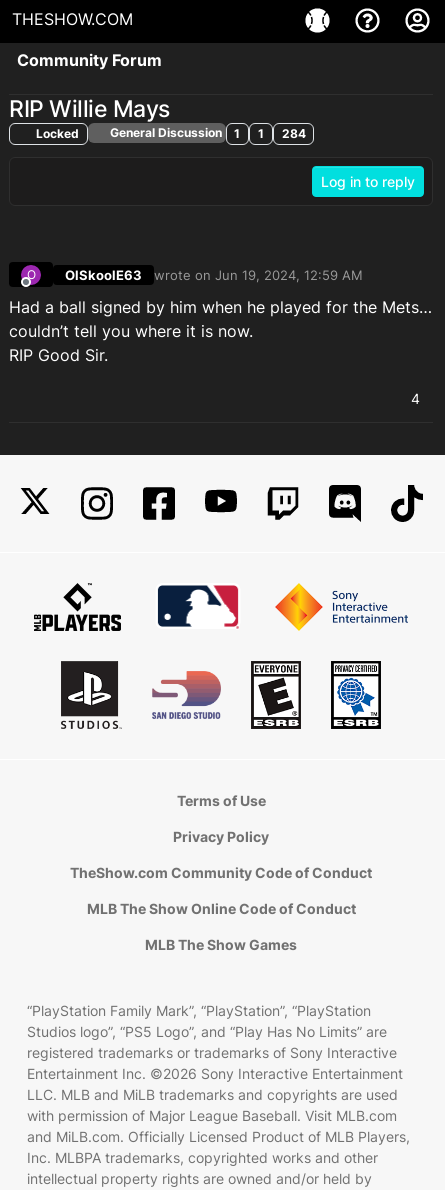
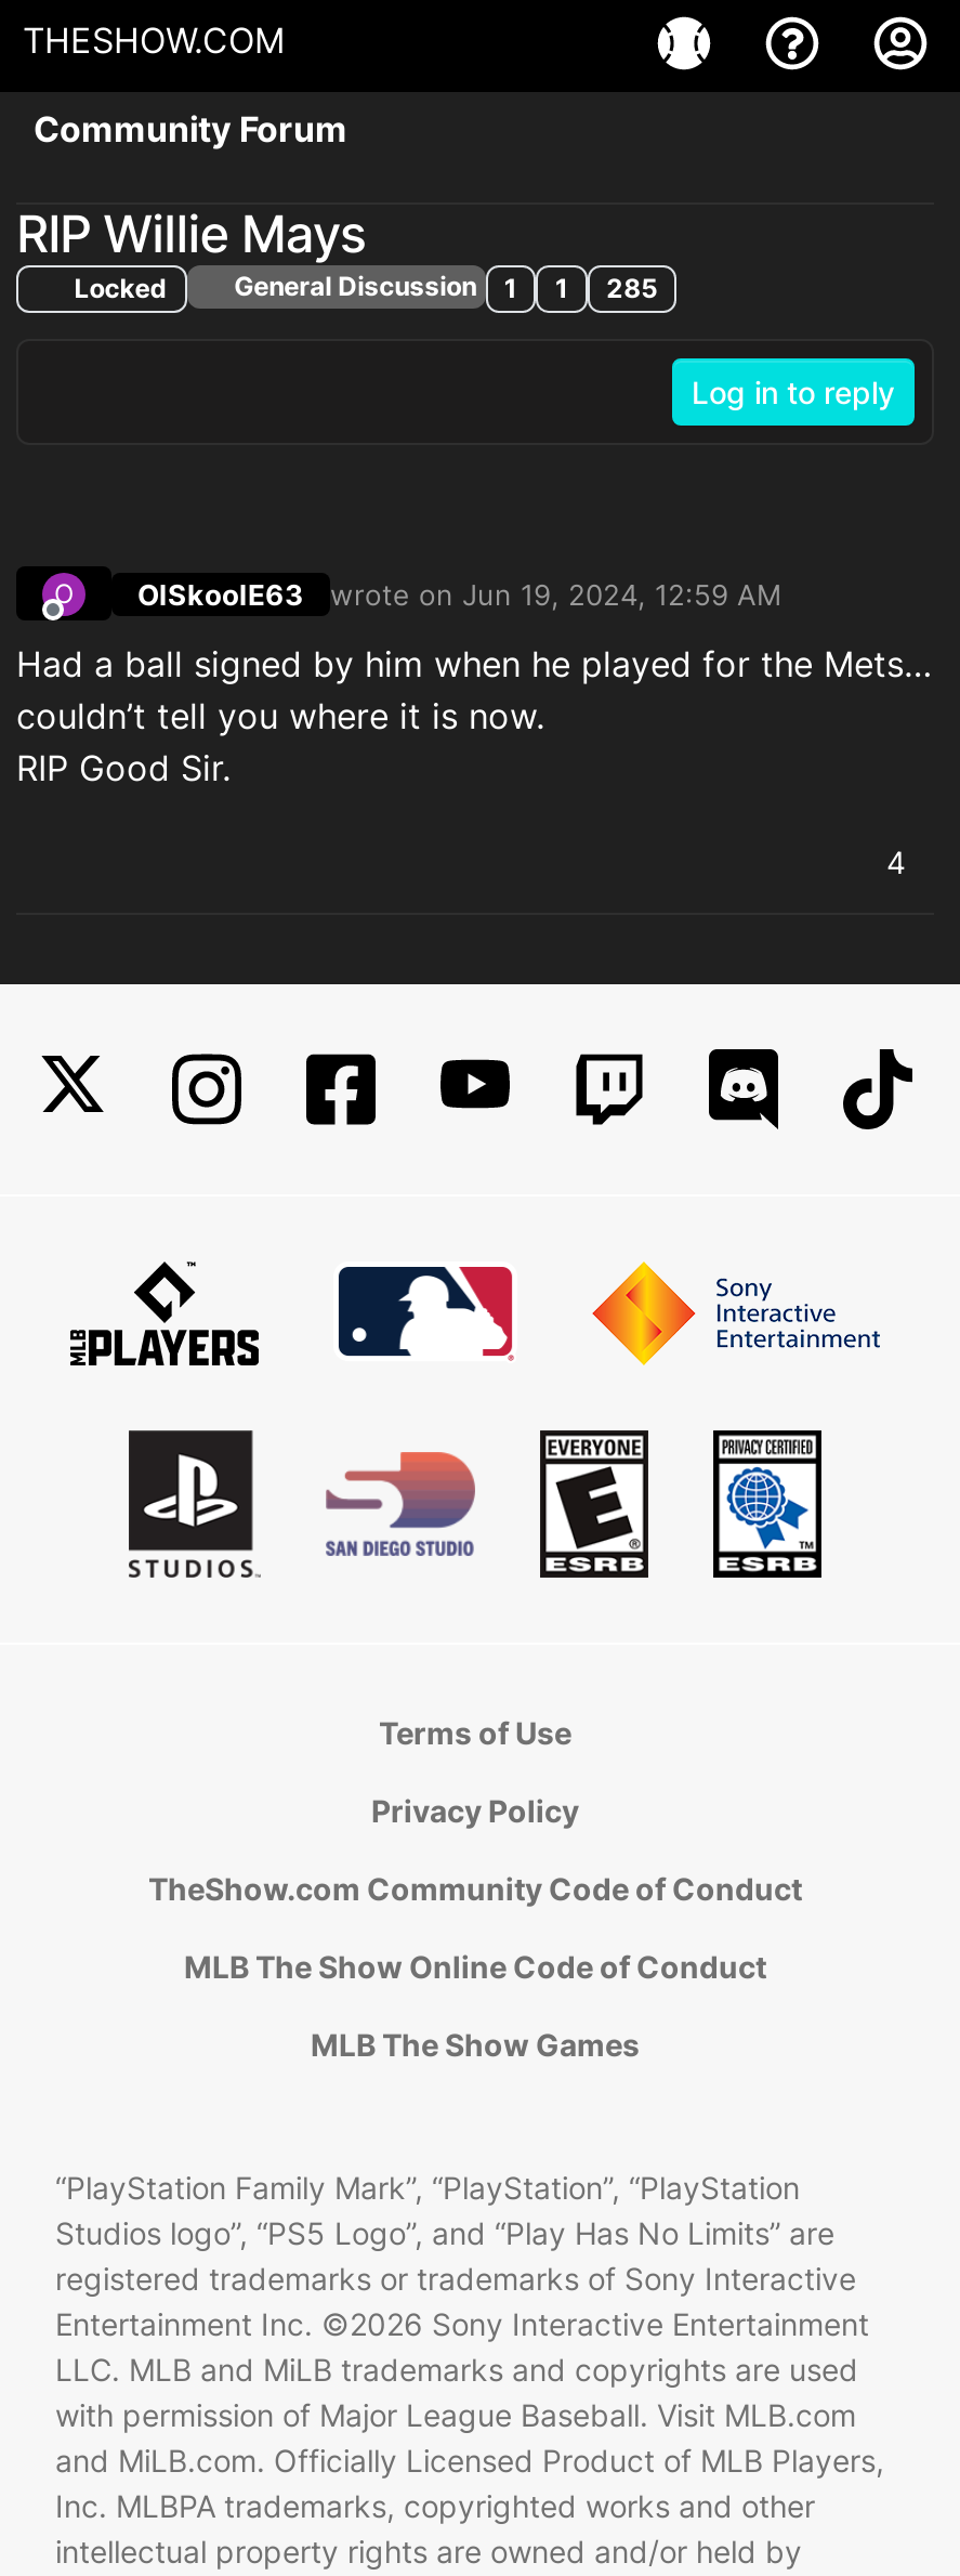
[33,125,306,141] Locked General Discussion 1 1 284 -> [68,270,658,305] Locked General Discussion 1 1 285

